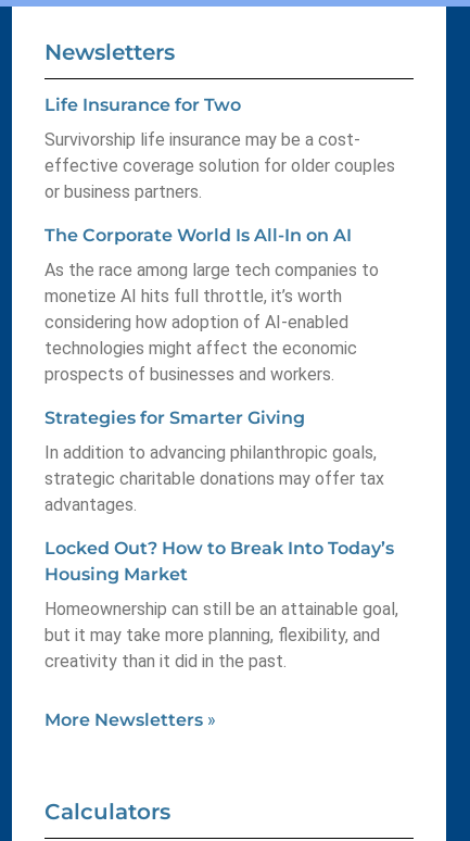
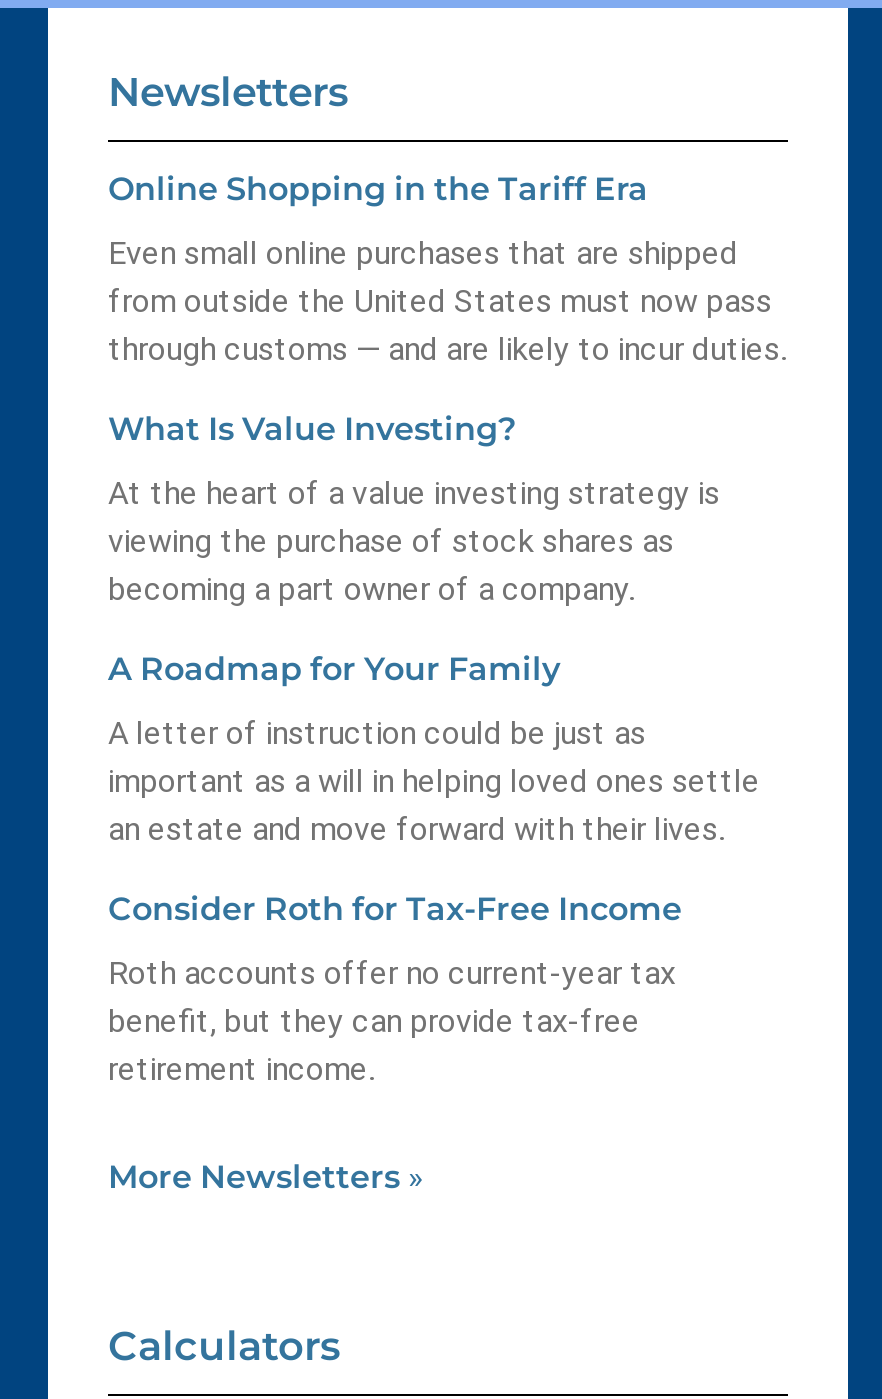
[45,95,241,116] Life Insurance for Two -> [108,171,648,209] Online Shopping in the Tariff Era
[45,130,395,203] Survivorship life insurance may be a cost- | effective coverage solution for older couples | or business partners. -> [108,235,786,369] Even small online purchases that are shipped | from outside the United States must now pass | through customs — and are likely to incur duties.
[45,225,352,246] The Corporate World Is All-In on AI -> [108,411,516,449] What Is Value Investing?
[45,260,379,385] As the race among large tech companies to | monetize AI hits full throttle, it’s worth | considering how adoption of AI-enabled | technologies might affect the economic | prospects of businesses and workers. -> [108,475,720,609] At the heart of a value investing strategy is | viewing the purchase of stock shares as | becoming a part owner of a company.
[45,408,305,429] Strategies for Smarter Giving -> [108,651,560,689] A Roadmap for Your Family
[45,443,384,515] In addition to advancing philanthropic goals, | strategic charitable donations may offer tax | advantages. -> [108,715,760,849] A letter of instruction could be just as | important as a will in helping loved ones settle | an estate and move forward with their lives.
[45,538,394,585] Locked Out? How to Break Into Today’s | Housing Market -> [108,891,682,929] Consider Roth for Tax-Free Income
[45,599,398,672] Homeownership can still be an attainable goal, | but it may take more planning, flexibility, and | creativity than it did in the past. -> [108,955,676,1089] Roth accounts offer no current-year tax | benefit, but they can provide tax-free | retirement income.

